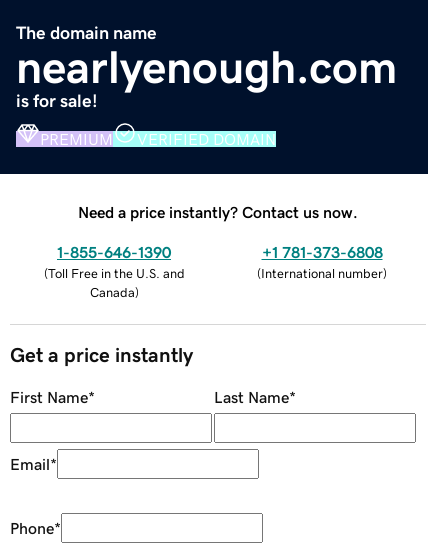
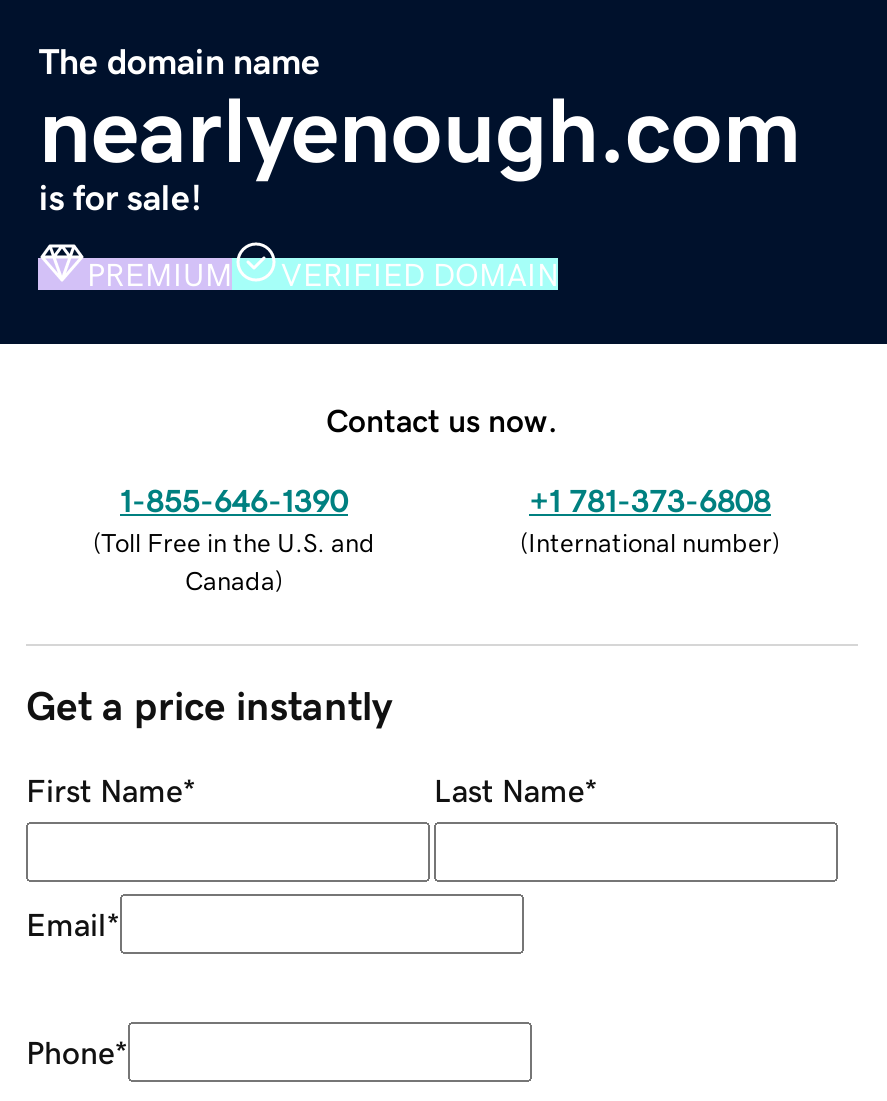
[78,204,358,220] Need a price instantly? Contact us now. -> [326,403,558,435] Contact us now.

